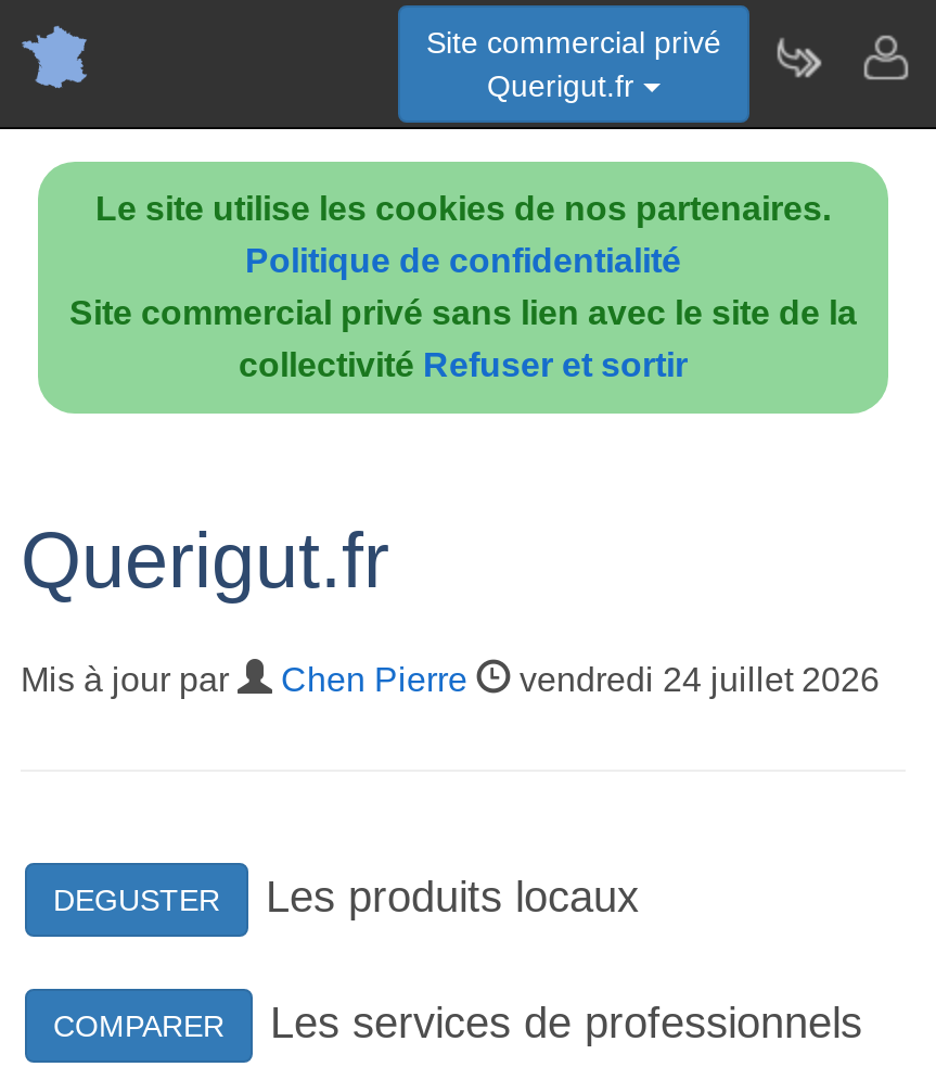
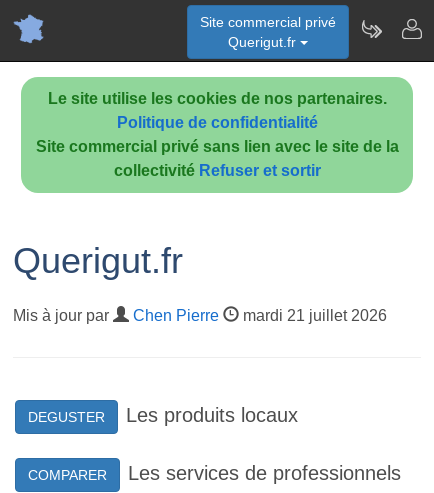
[511,661,880,698] vendredi 24 juillet 2026 -> [239,307,387,324] mardi 21 juillet 2026

